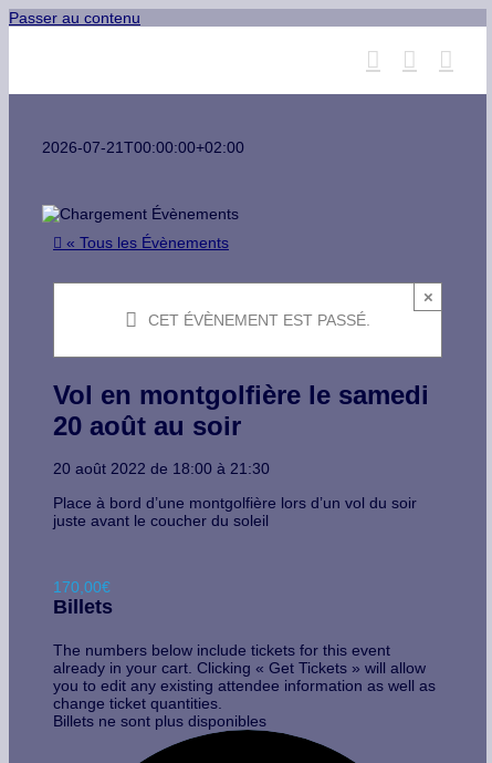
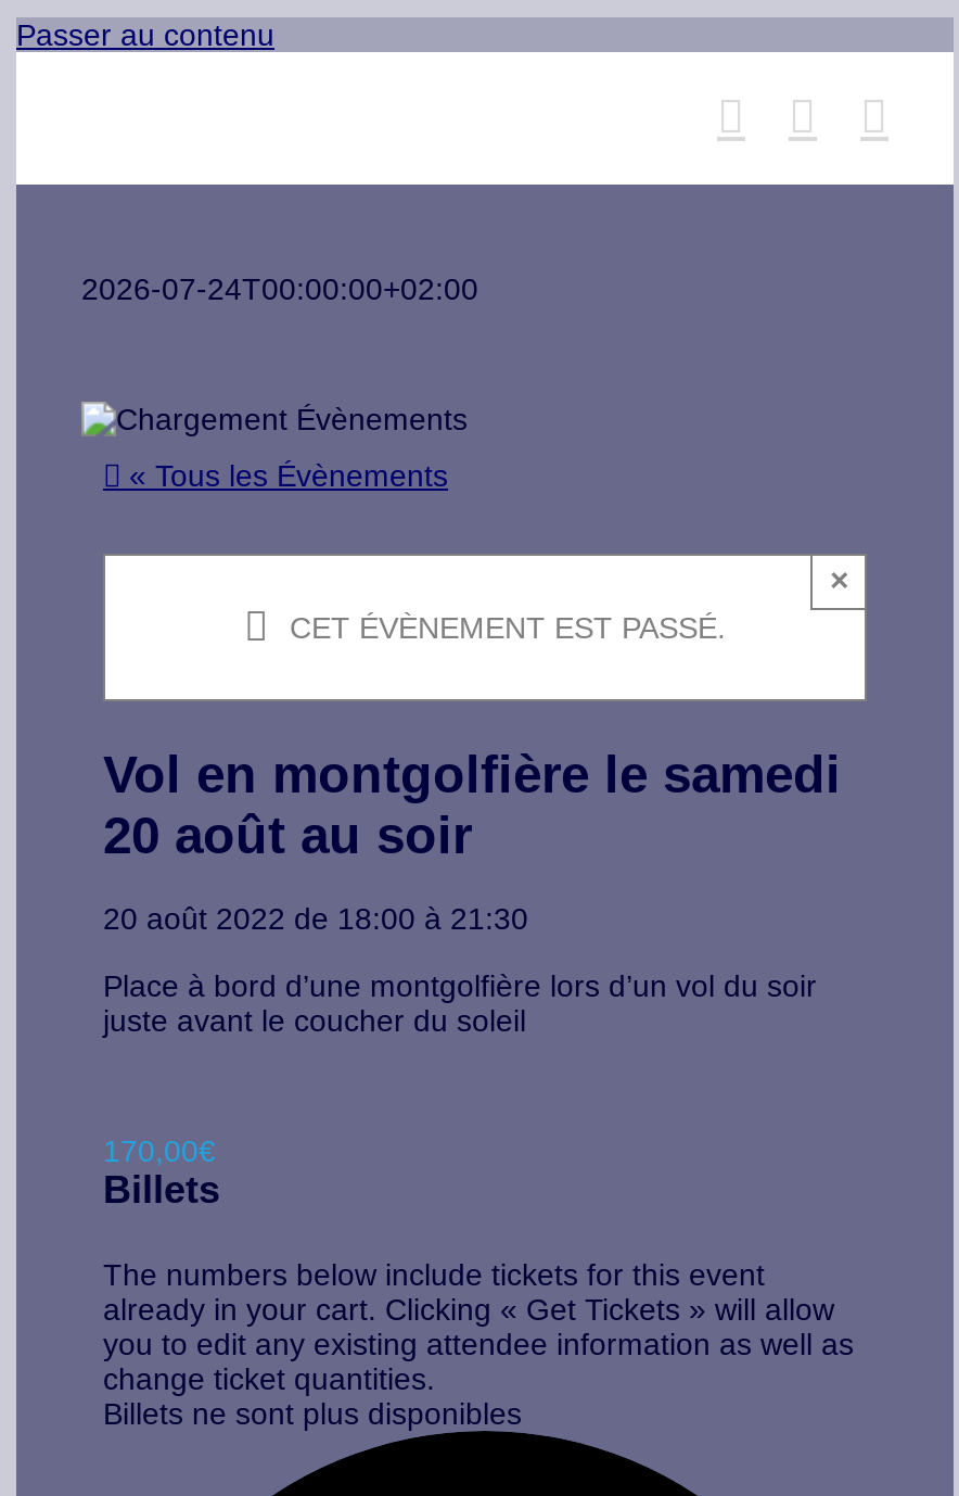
[42,138,244,156] 2026-07-21T00:00:00+02:00 -> [81,271,478,306] 2026-07-24T00:00:00+02:00

